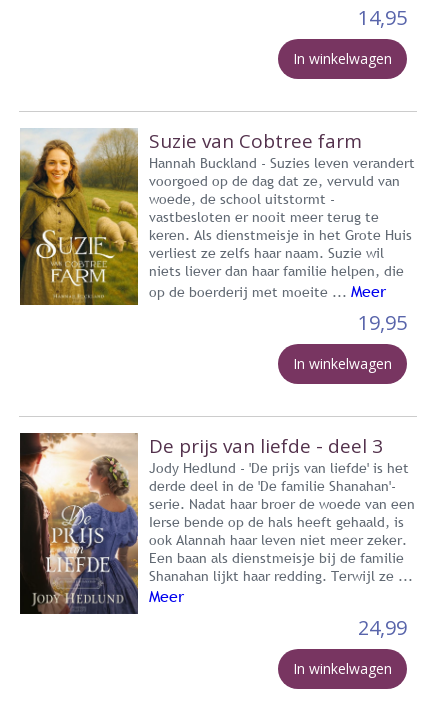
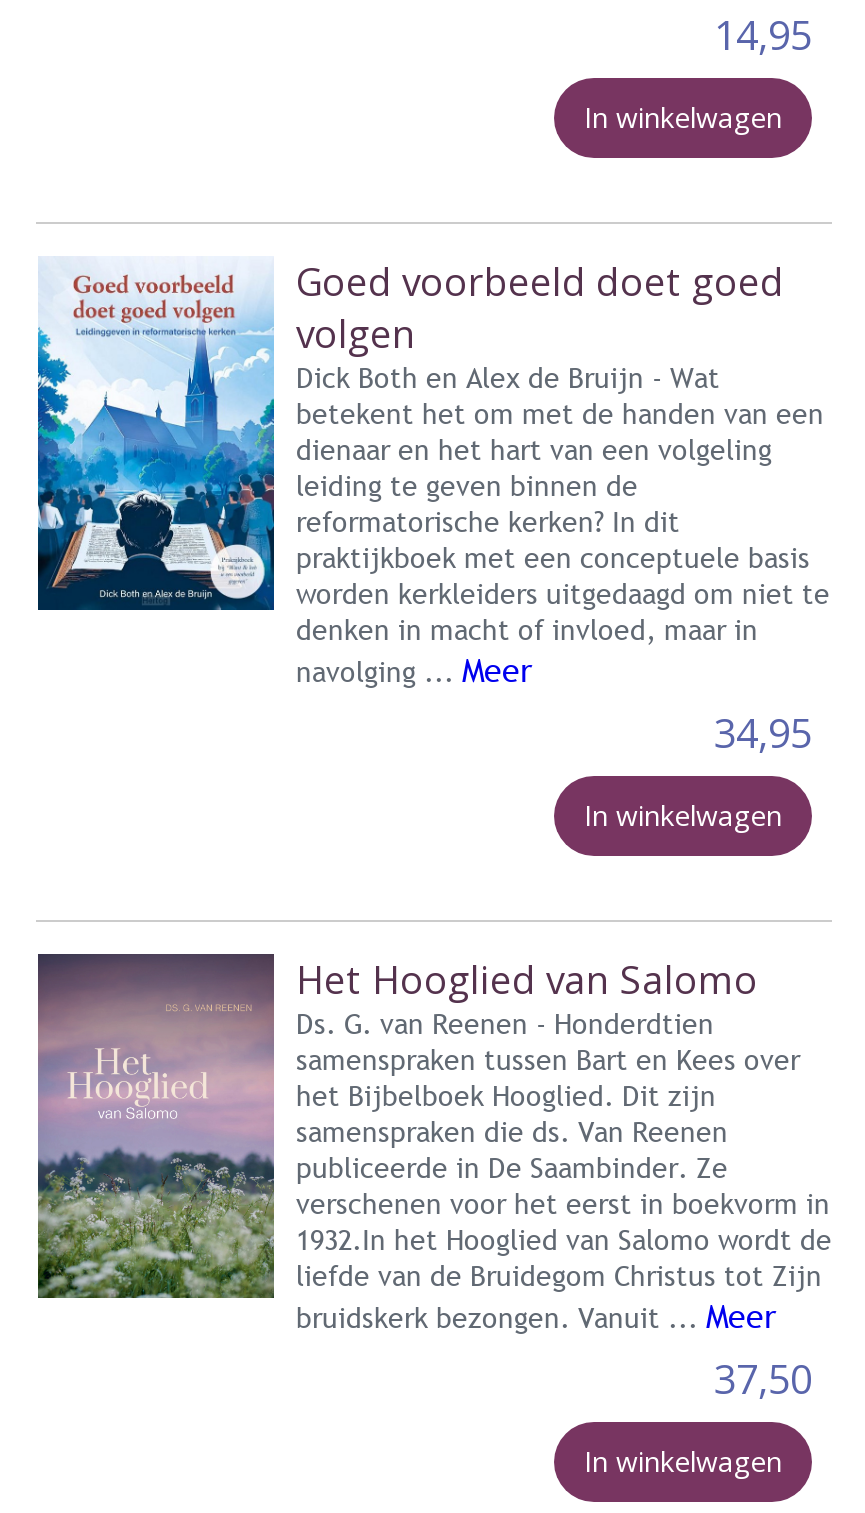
[19,128,415,336] [image] | Suzie van Cobtree farm | Hannah Buckland - Suzies leven verandert | voorgoed op de dag dat ze, vervuld van | woede, de school uitstormt - | vastbesloten er nooit meer terug te | keren. Als dienstmeisje in het Grote Huis | verliest ze zelfs haar naam. Suzie wil | niets liever dan haar familie helpen, die | op de boerderij met moeite ... Meer | 19,95 -> [36,255,830,759] [image] | Goed voorbeeld doet goed | volgen | Dick Both en Alex de Bruijn - Wat | betekent het om met de handen van een | dienaar en het hart van een volgeling | leiding te geven binnen de | reformatorische kerken? In dit | praktijkboek met een conceptuele basis | worden kerkleiders uitgedaagd om niet te | denken in macht of invloed, maar in | navolging ... Meer | 34,95
[19,432,415,641] [image] | De prijs van liefde - deel 3 | Jody Hedlund - 'De prijs van liefde' is het | derde deel in de 'De familie Shanahan'- | serie. Nadat haar broer de woede van een | Ierse bende op de hals heeft gehaald, is | ook Alannah haar leven niet meer zeker. | Een baan als dienstmeisje bij de familie | Shanahan lijkt haar redding. Terwijl ze ... | Meer | 24,99 -> [36,952,832,1405] [image] | Het Hooglied van Salomo | Ds. G. van Reenen - Honderdtien | samenspraken tussen Bart en Kees over | het Bijbelboek Hooglied. Dit zijn | samenspraken die ds. Van Reenen | publiceerde in De Saambinder. Ze | verschenen voor het eerst in boekvorm in | 1932.In het Hooglied van Salomo wordt de | liefde van de Bruidegom Christus tot Zijn | bruidskerk bezongen. Vanuit ... Meer | 37,50

